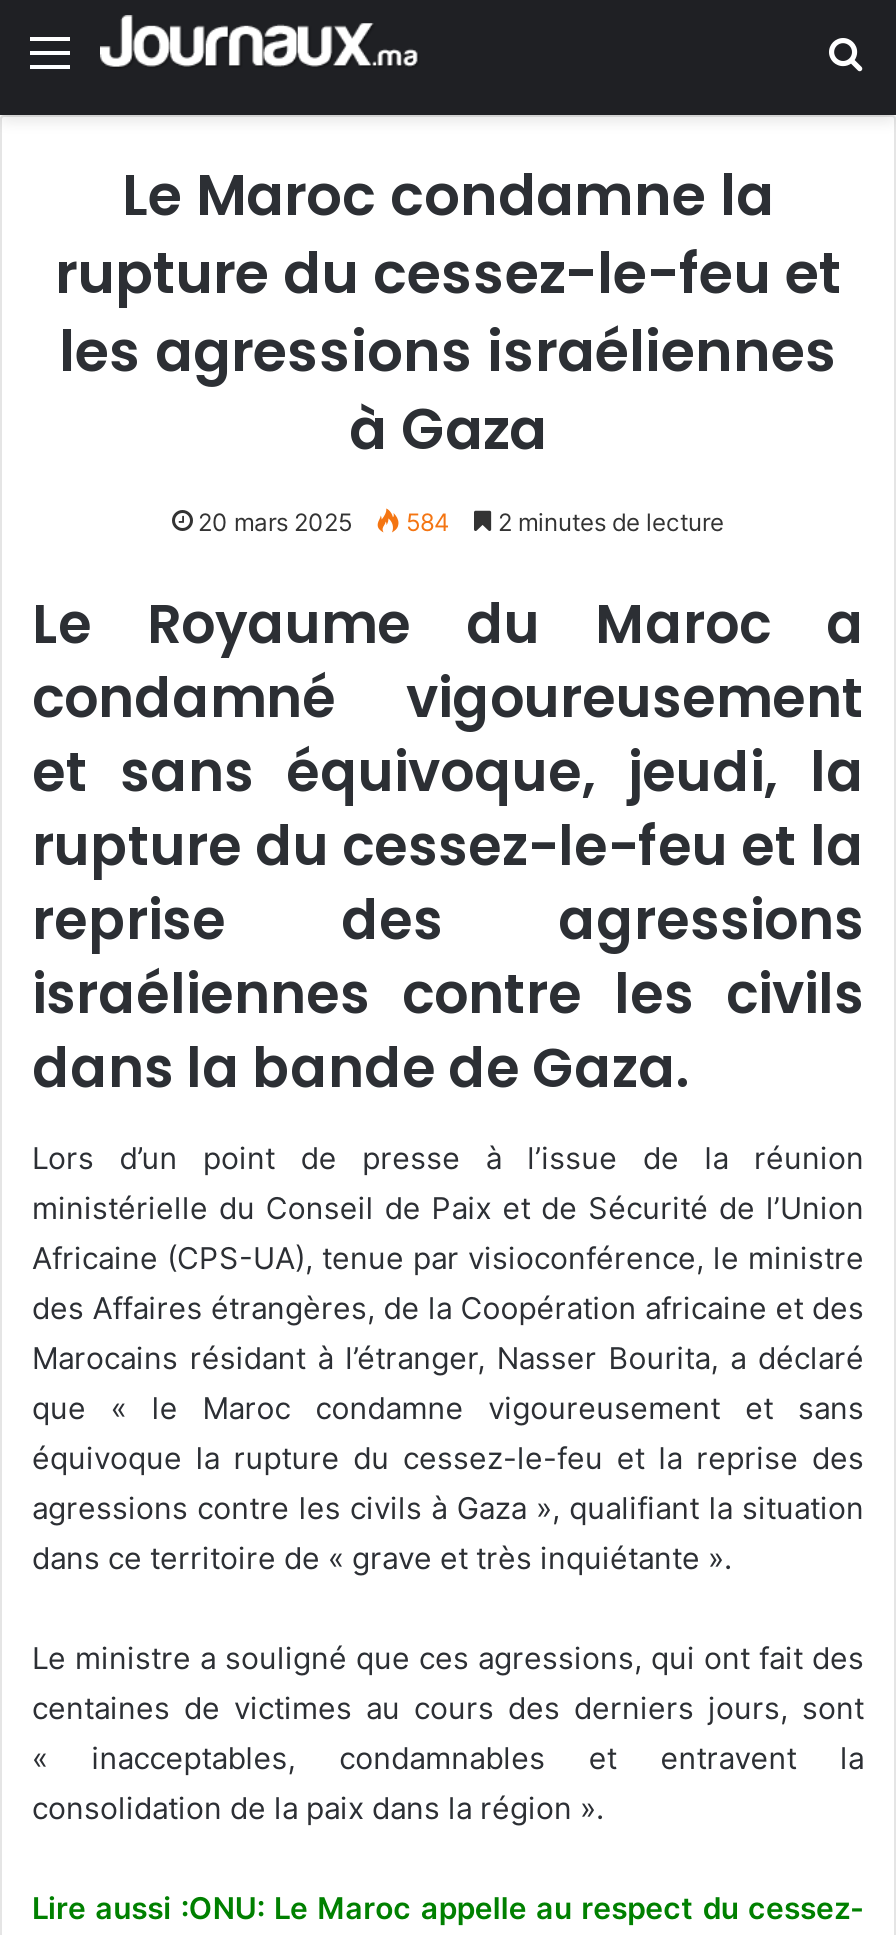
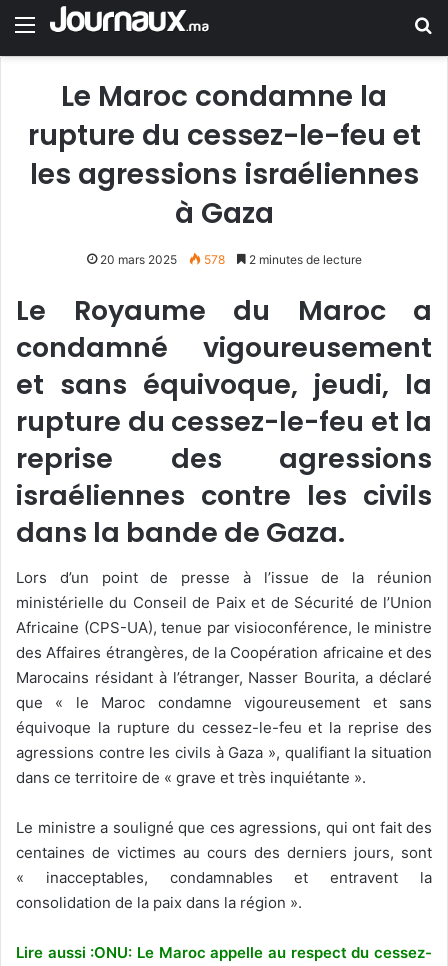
[198,508,724,538] 20 mars 2025 584 2 minutes de lecture -> [99,252,361,267] 20 mars 2025 578 2 minutes de lecture

